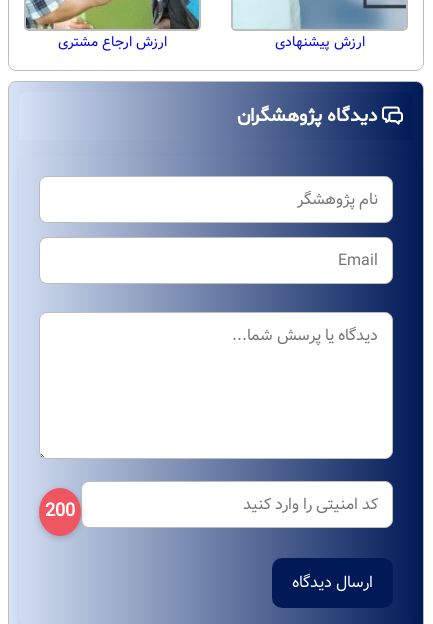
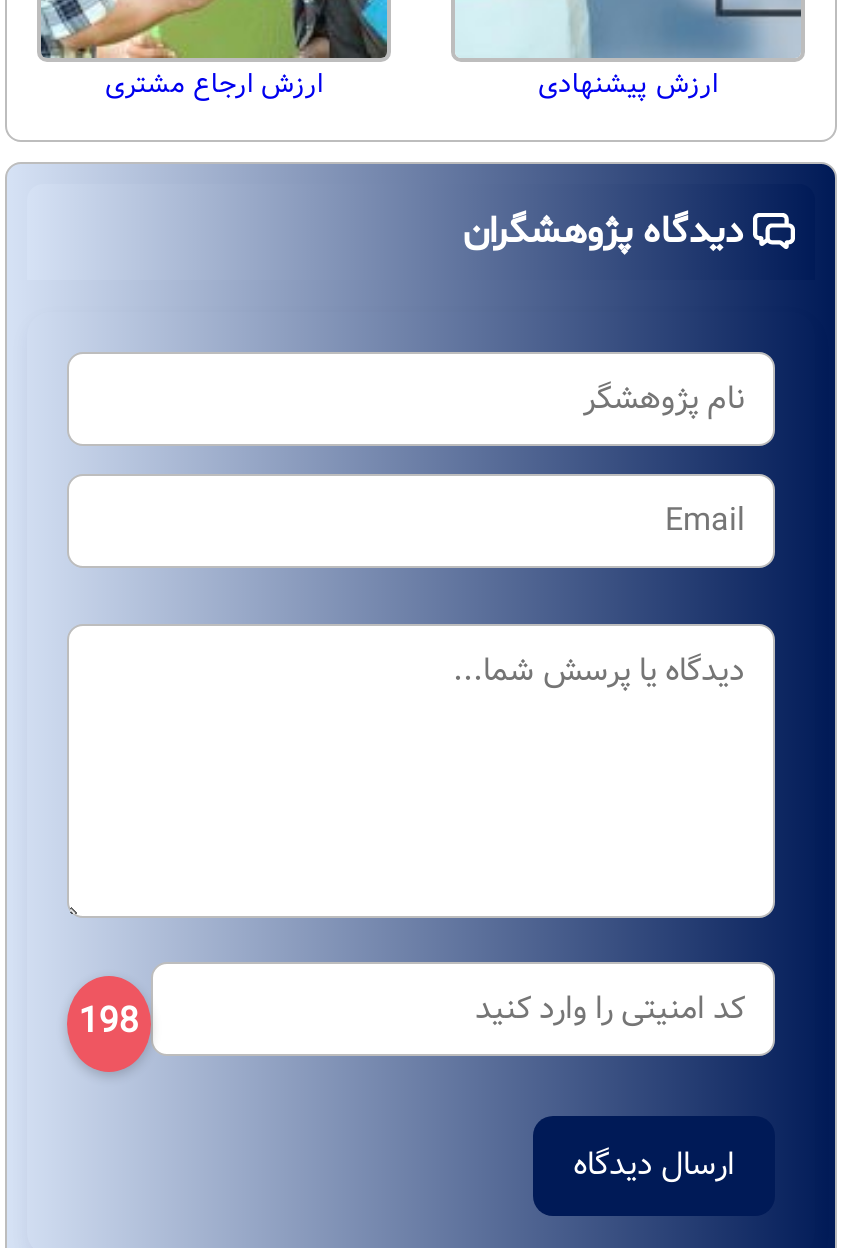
[45,498,75,525] 200 -> [79,996,139,1050] 198

